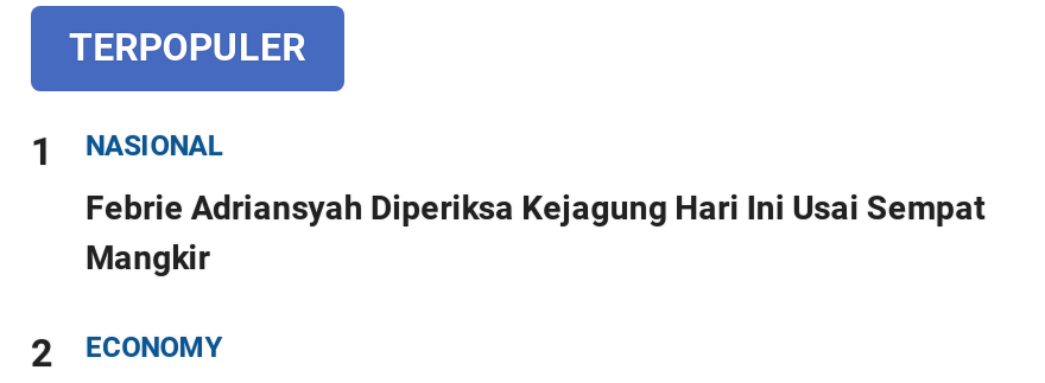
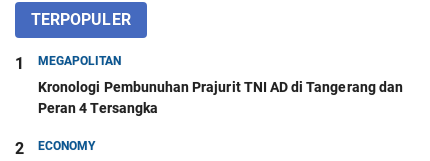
[85,129,224,162] NASIONAL -> [38,54,121,68] MEGAPOLITAN
[85,189,986,276] Febrie Adriansyah Diperiksa Kejagung Hari Ini Usai Sempat | Mangkir -> [38,79,403,116] Kronologi Pembunuhan Prajurit TNI AD di Tangerang dan | Peran 4 Tersangka

